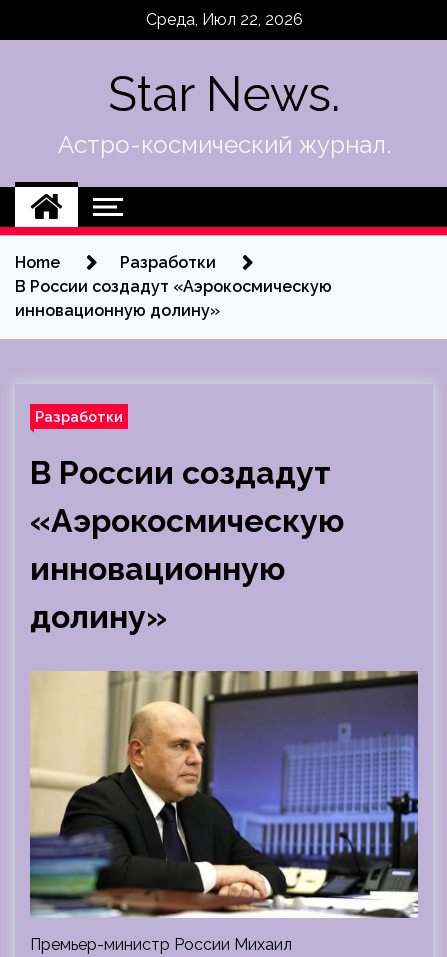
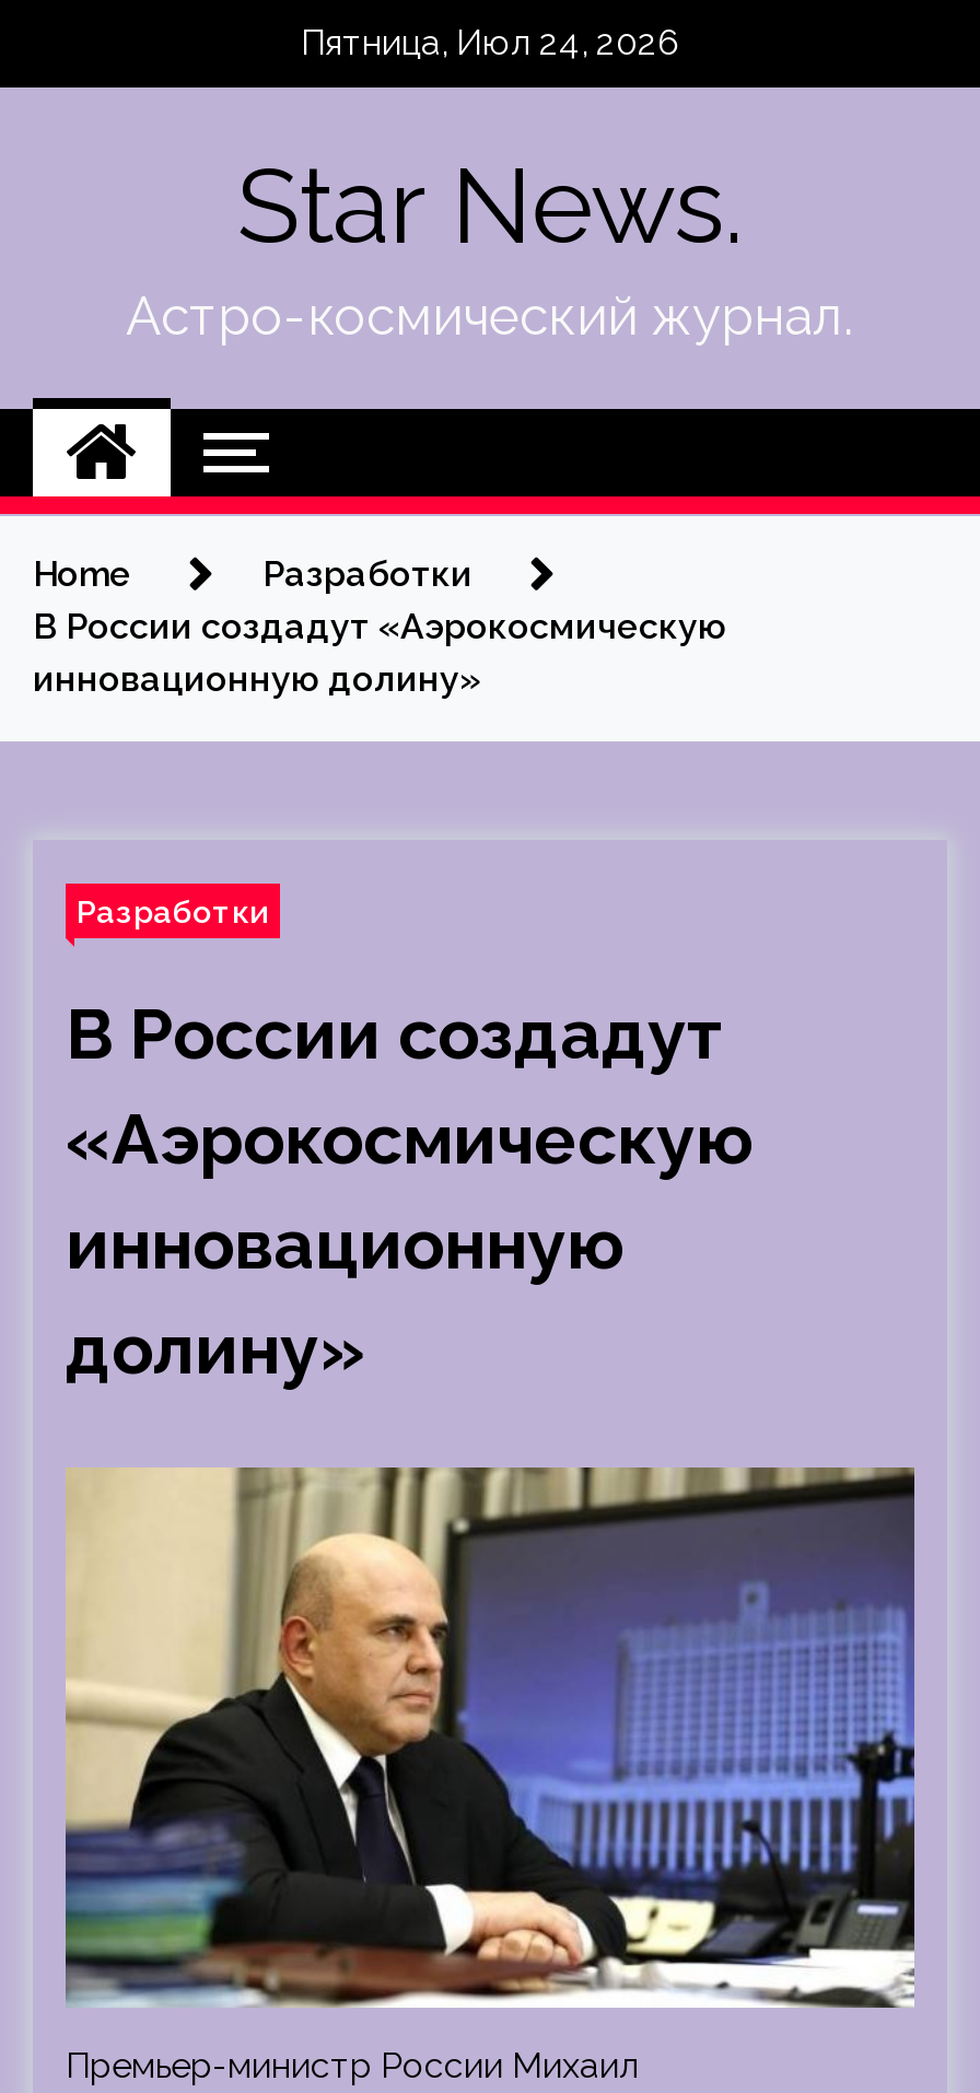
[145,10,302,29] Среда, Июл 22, 2026 -> [301,22,679,63] Пятница, Июл 24, 2026

